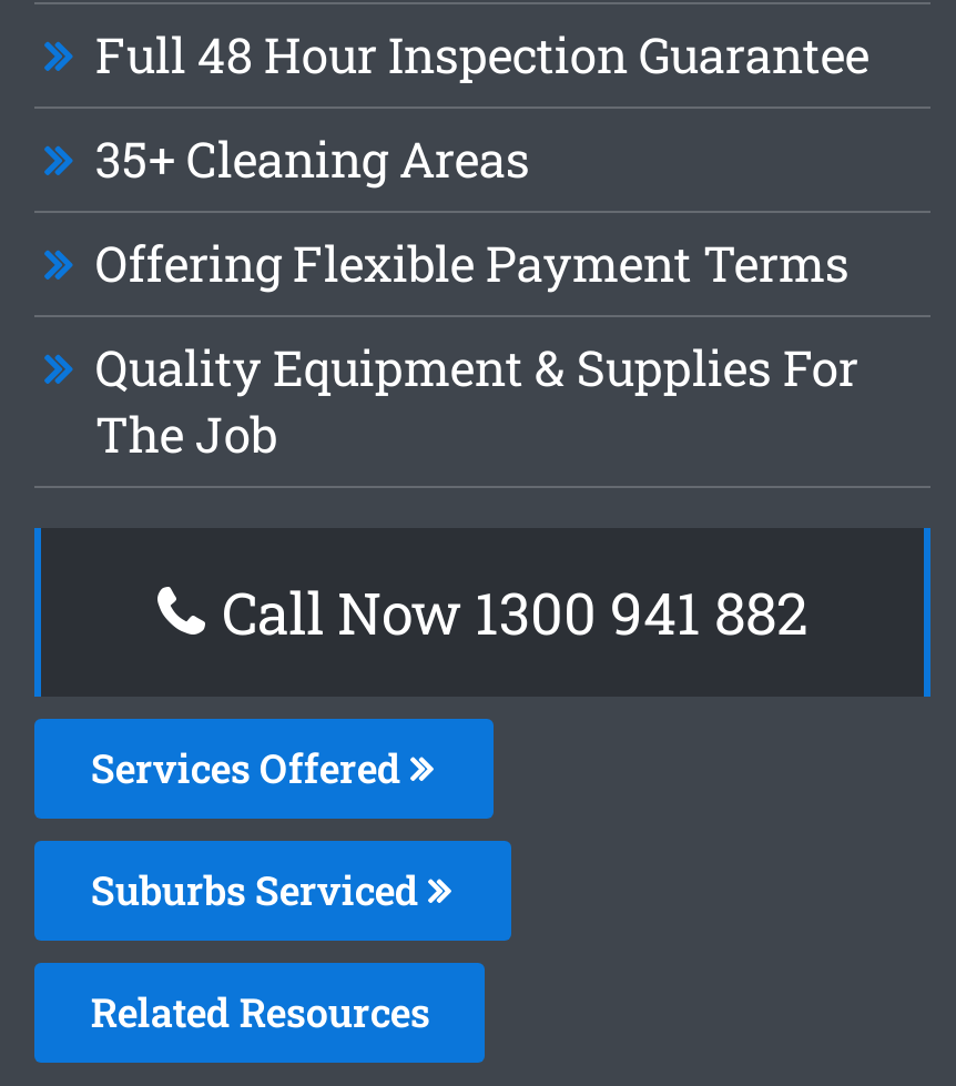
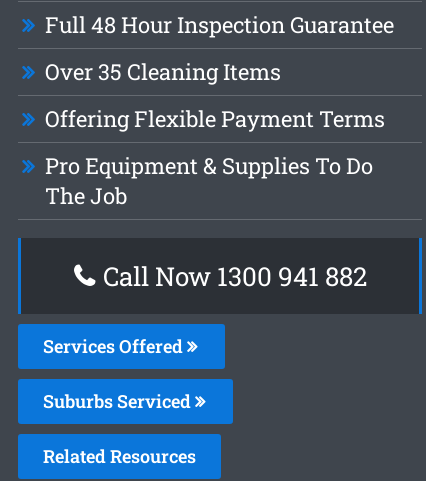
[95,126,530,191] 35+ Cleaning Areas -> [45,57,281,86] Over 35 Cleaning Items
[95,335,858,399] Quality Equipment & Supplies For -> [45,151,373,180] Pro Equipment & Supplies To Do

